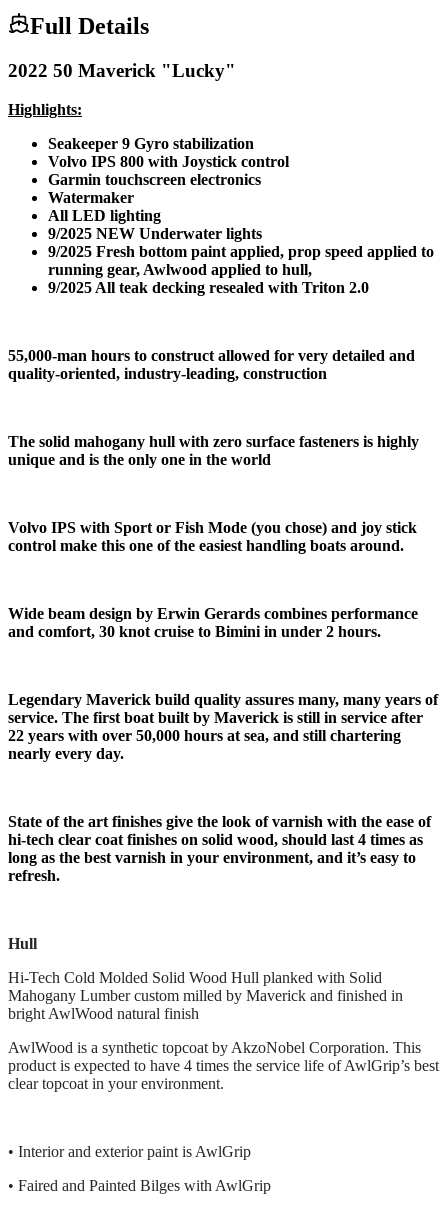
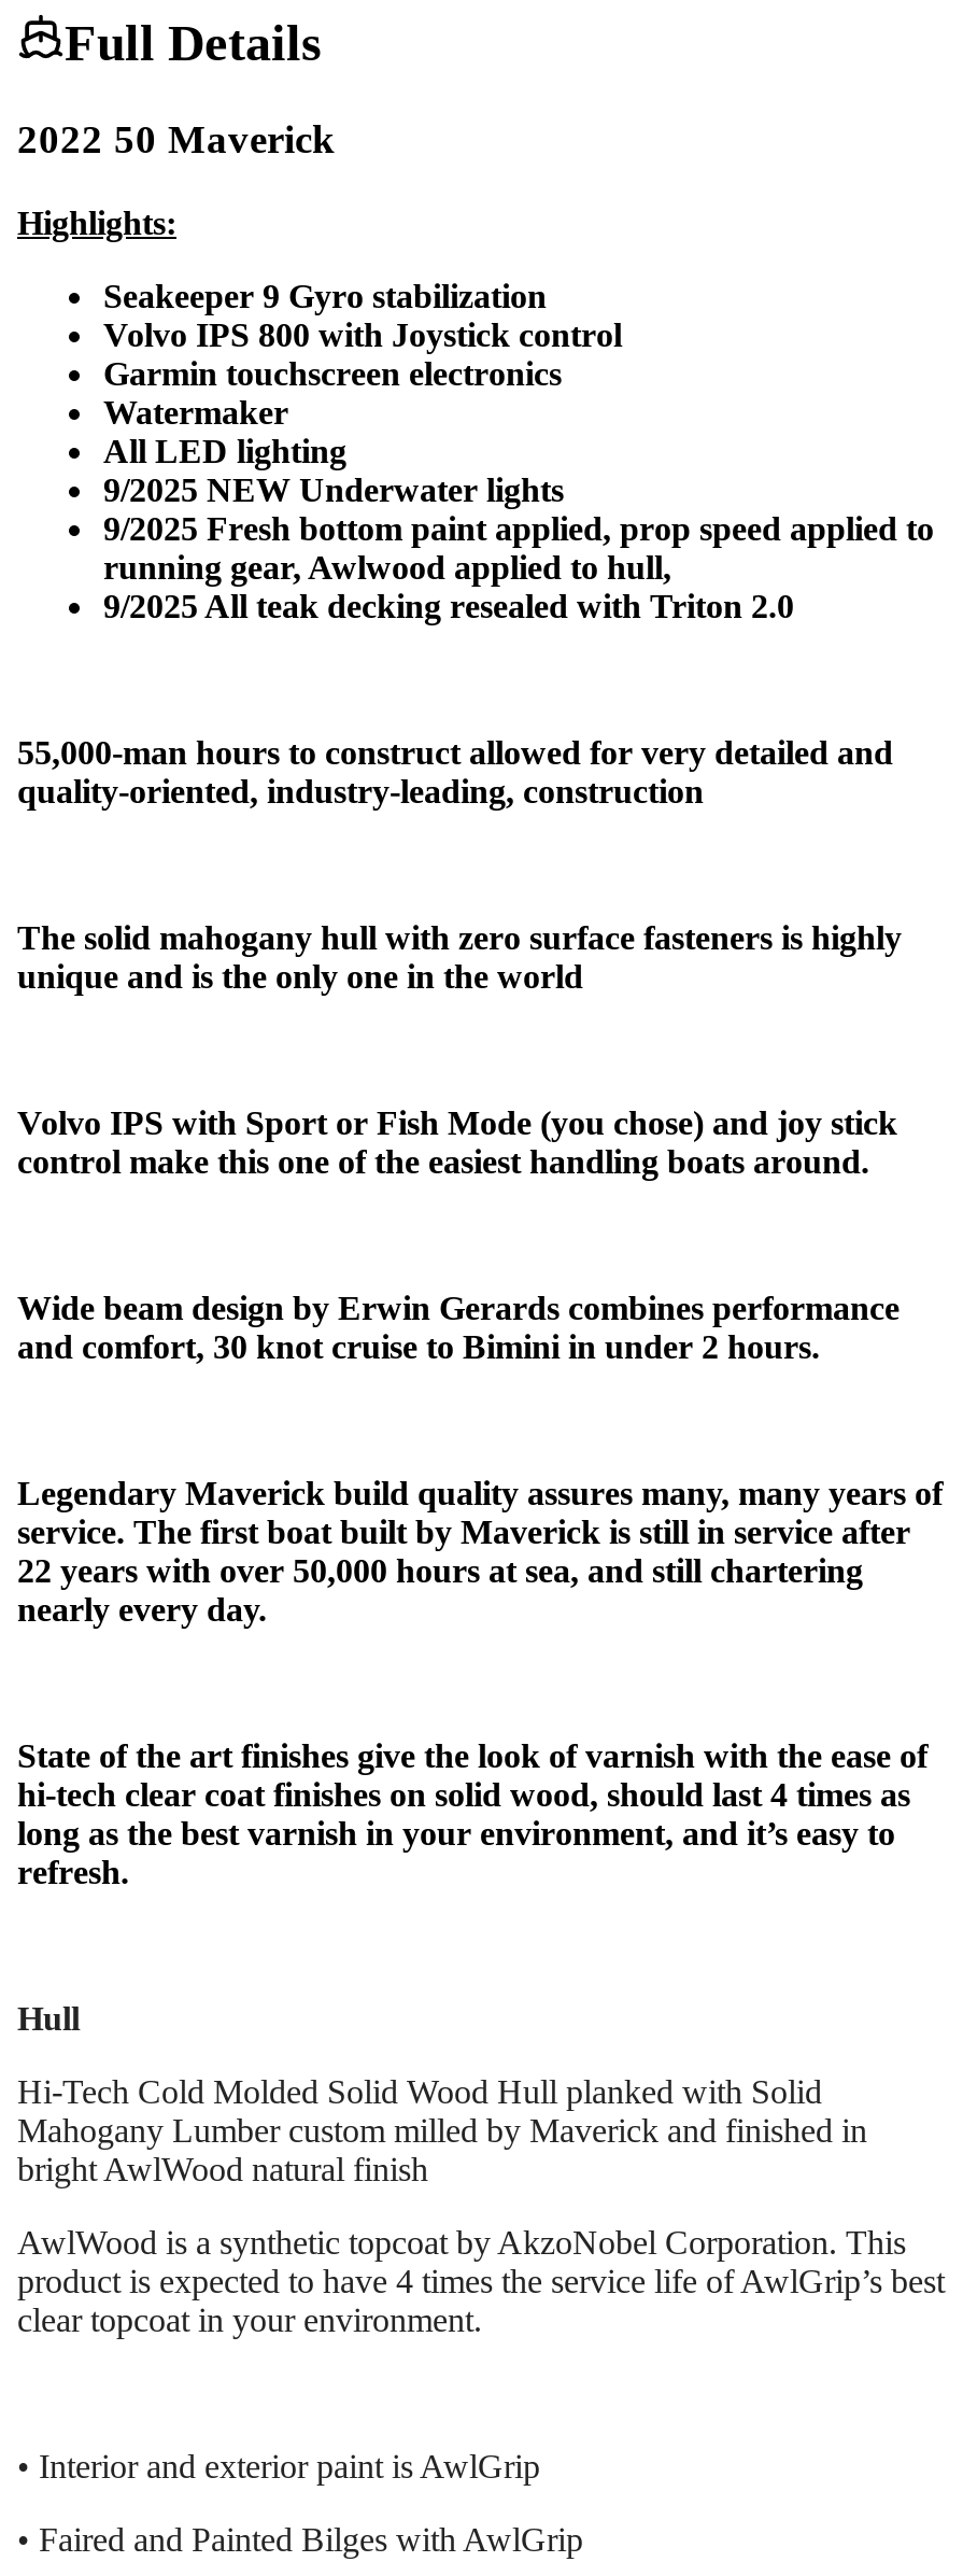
[8,60,236,81] 2022 50 Maverick "Lucky" -> [17,116,336,161] 2022 50 Maverick

